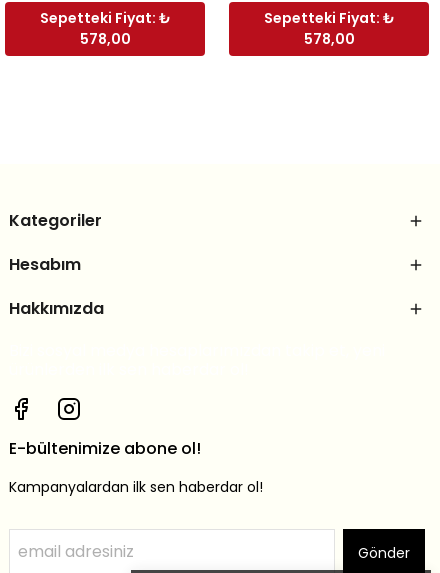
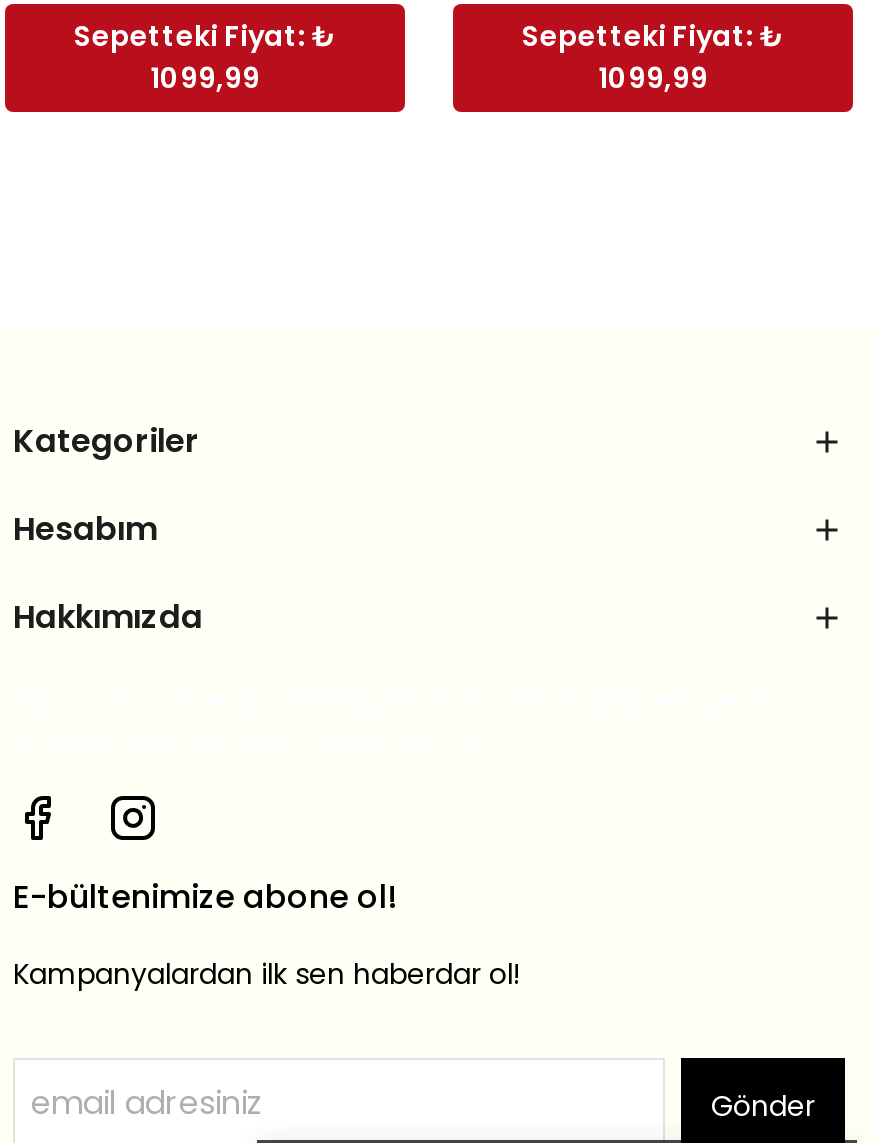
[79,28,130,48] 578,00 -> [150,57,260,97] 1099,99
[303,28,354,48] 578,00 -> [598,57,708,97] 1099,99

